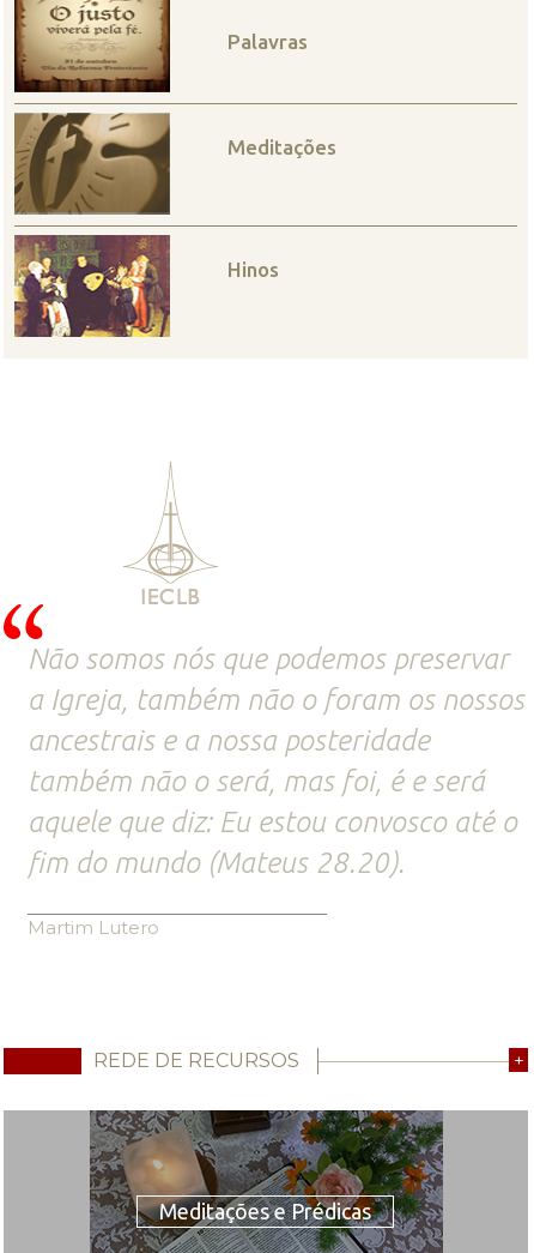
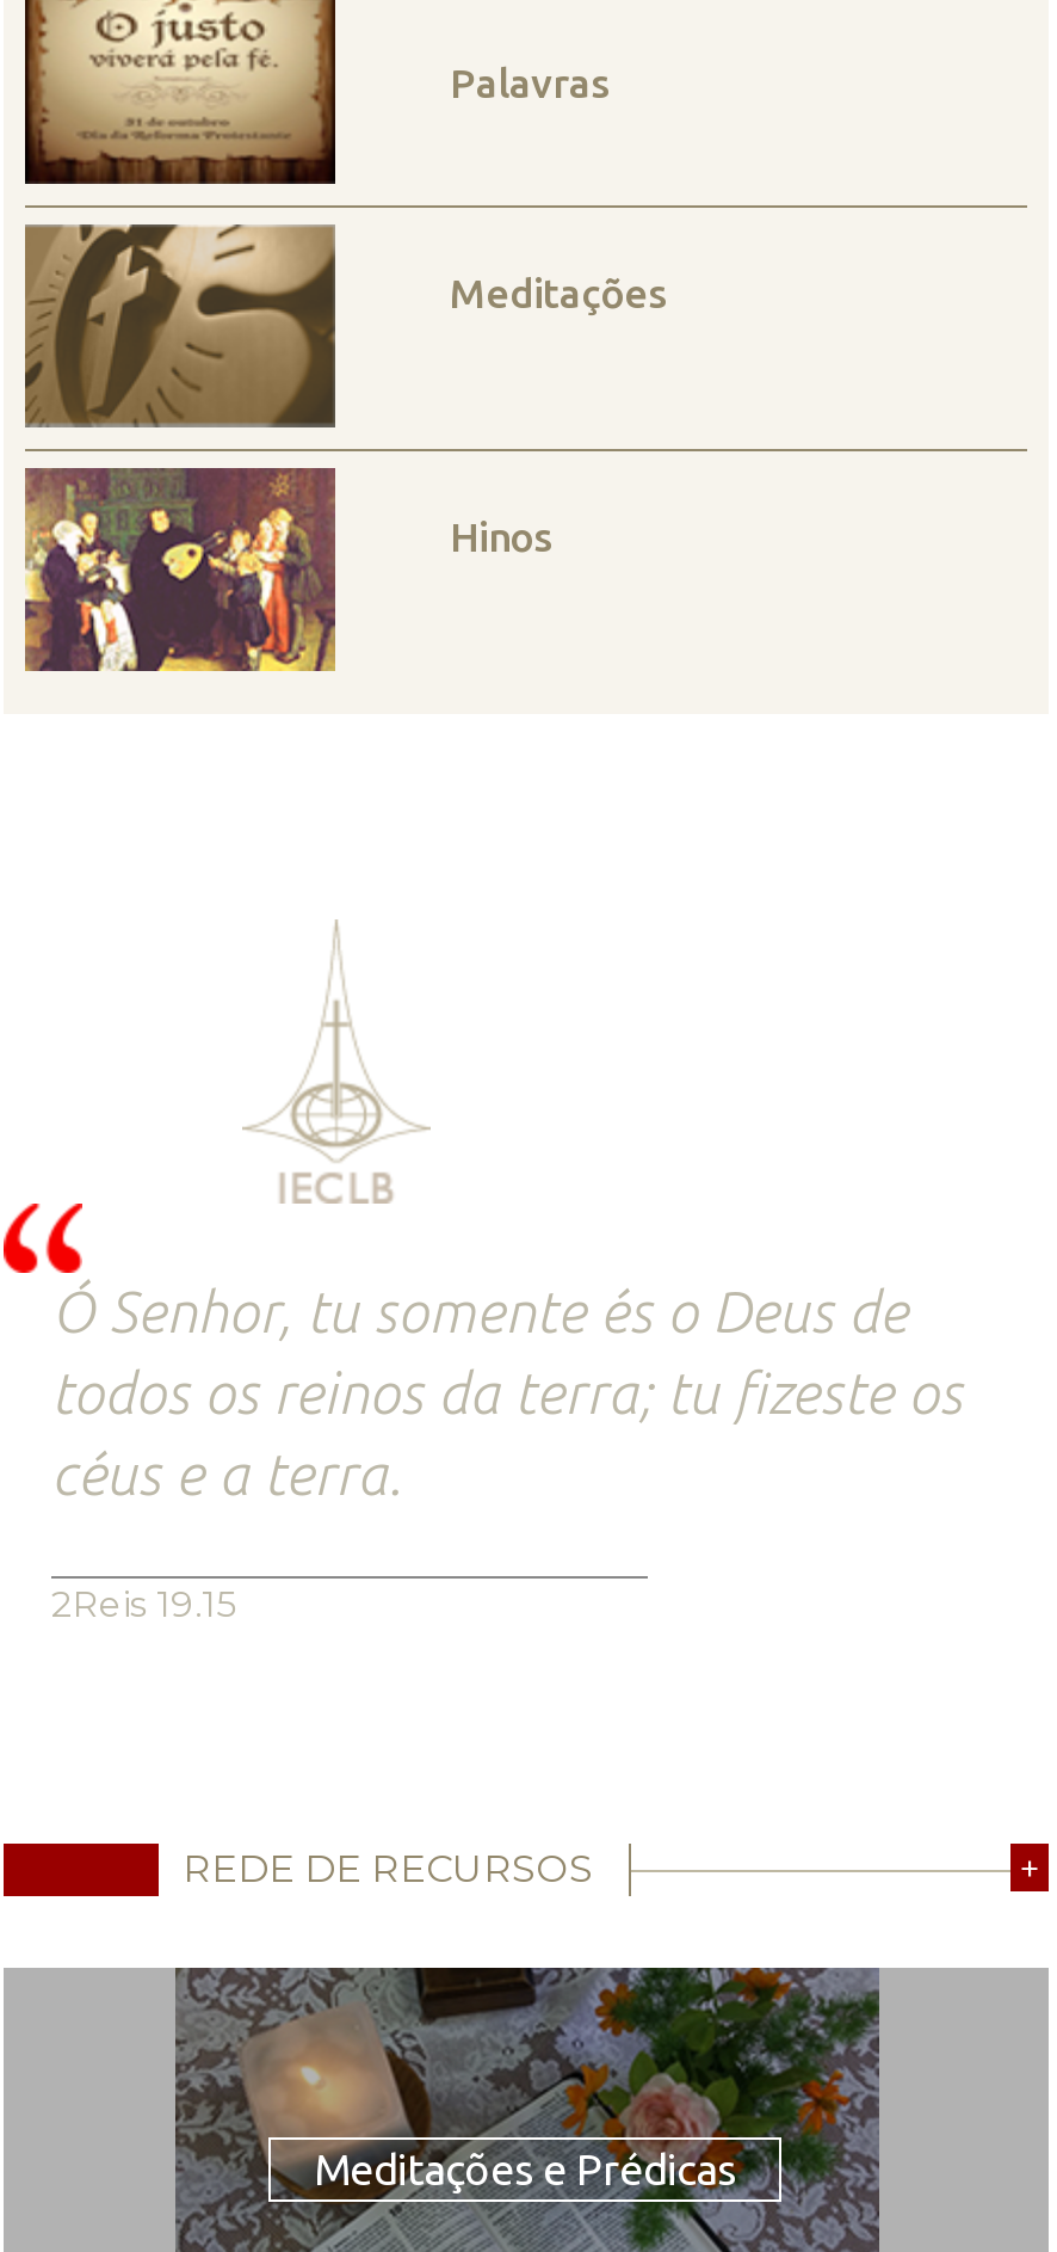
[28,643,524,879] Não somos nós que podemos preservar | a Igreja, também não o foram os nossos | ancestrais e a nossa posteridade | também não o será, mas foi, é e será | aquele que diz: Eu estou convosco até o | fim do mundo (Mateus 28.20). -> [51,1280,963,1507] Ó Senhor, tu somente és o Deus de | todos os reinos da terra; tu fizeste os | céus e a terra.
[28,916,159,939] Martim Lutero -> [51,1581,237,1626] 2Reis 19.15

